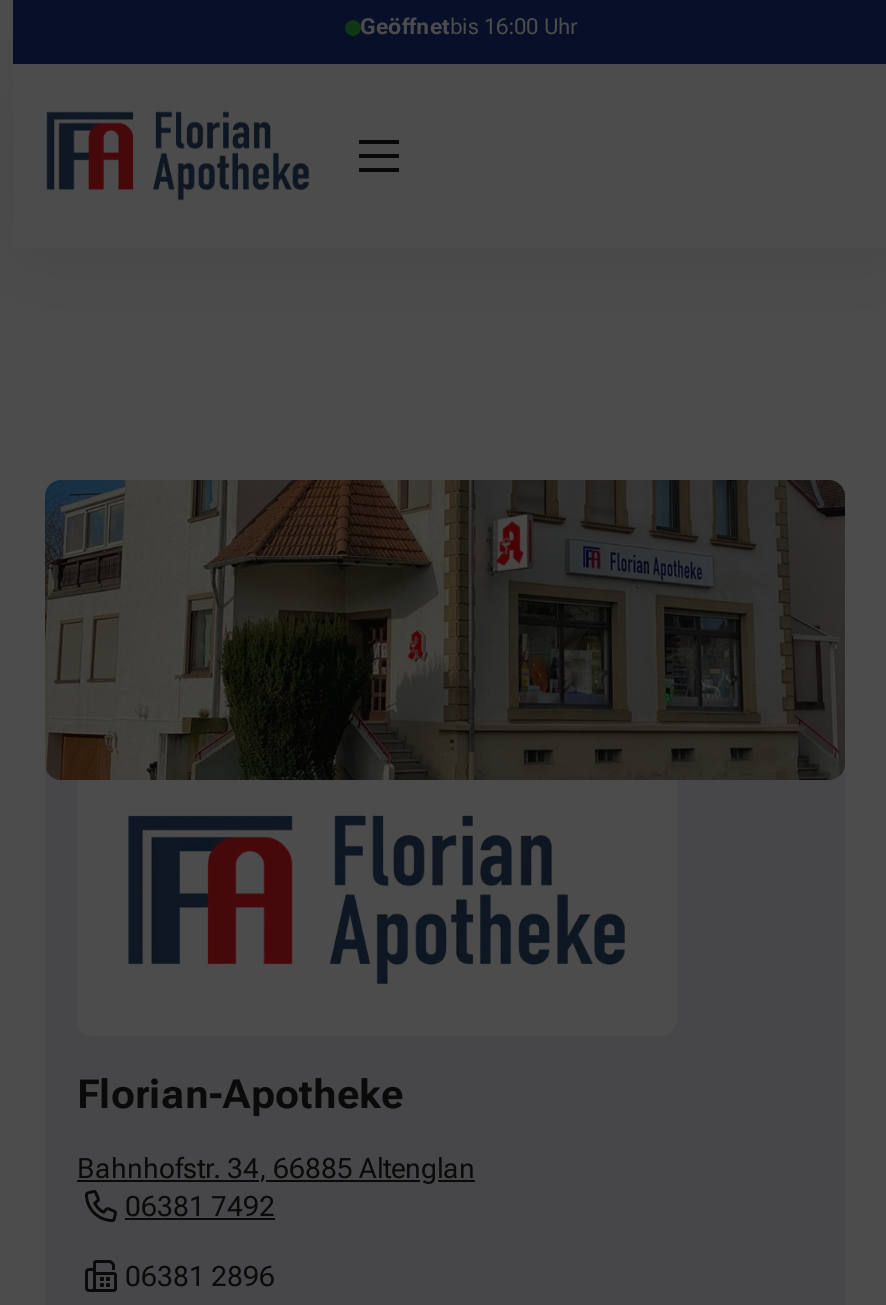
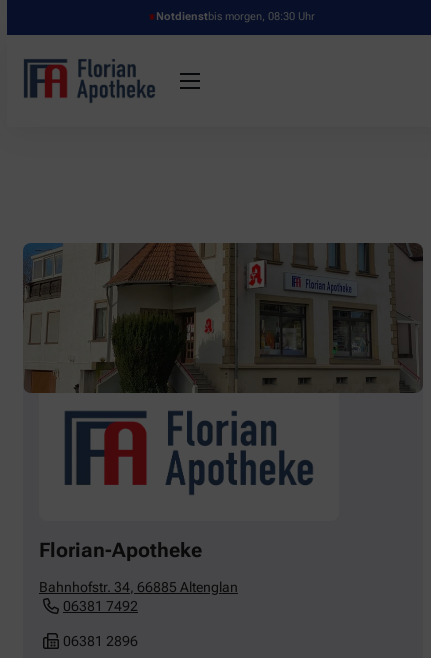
[360,14,578,40] Geöffnetbis 16:00 Uhr -> [155,10,314,23] Notdienstbis morgen, 08:30 Uhr

